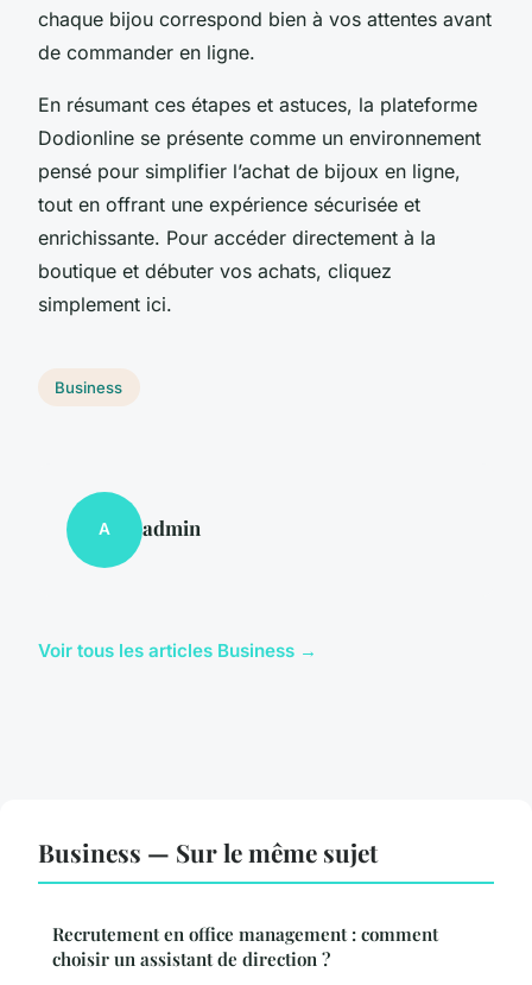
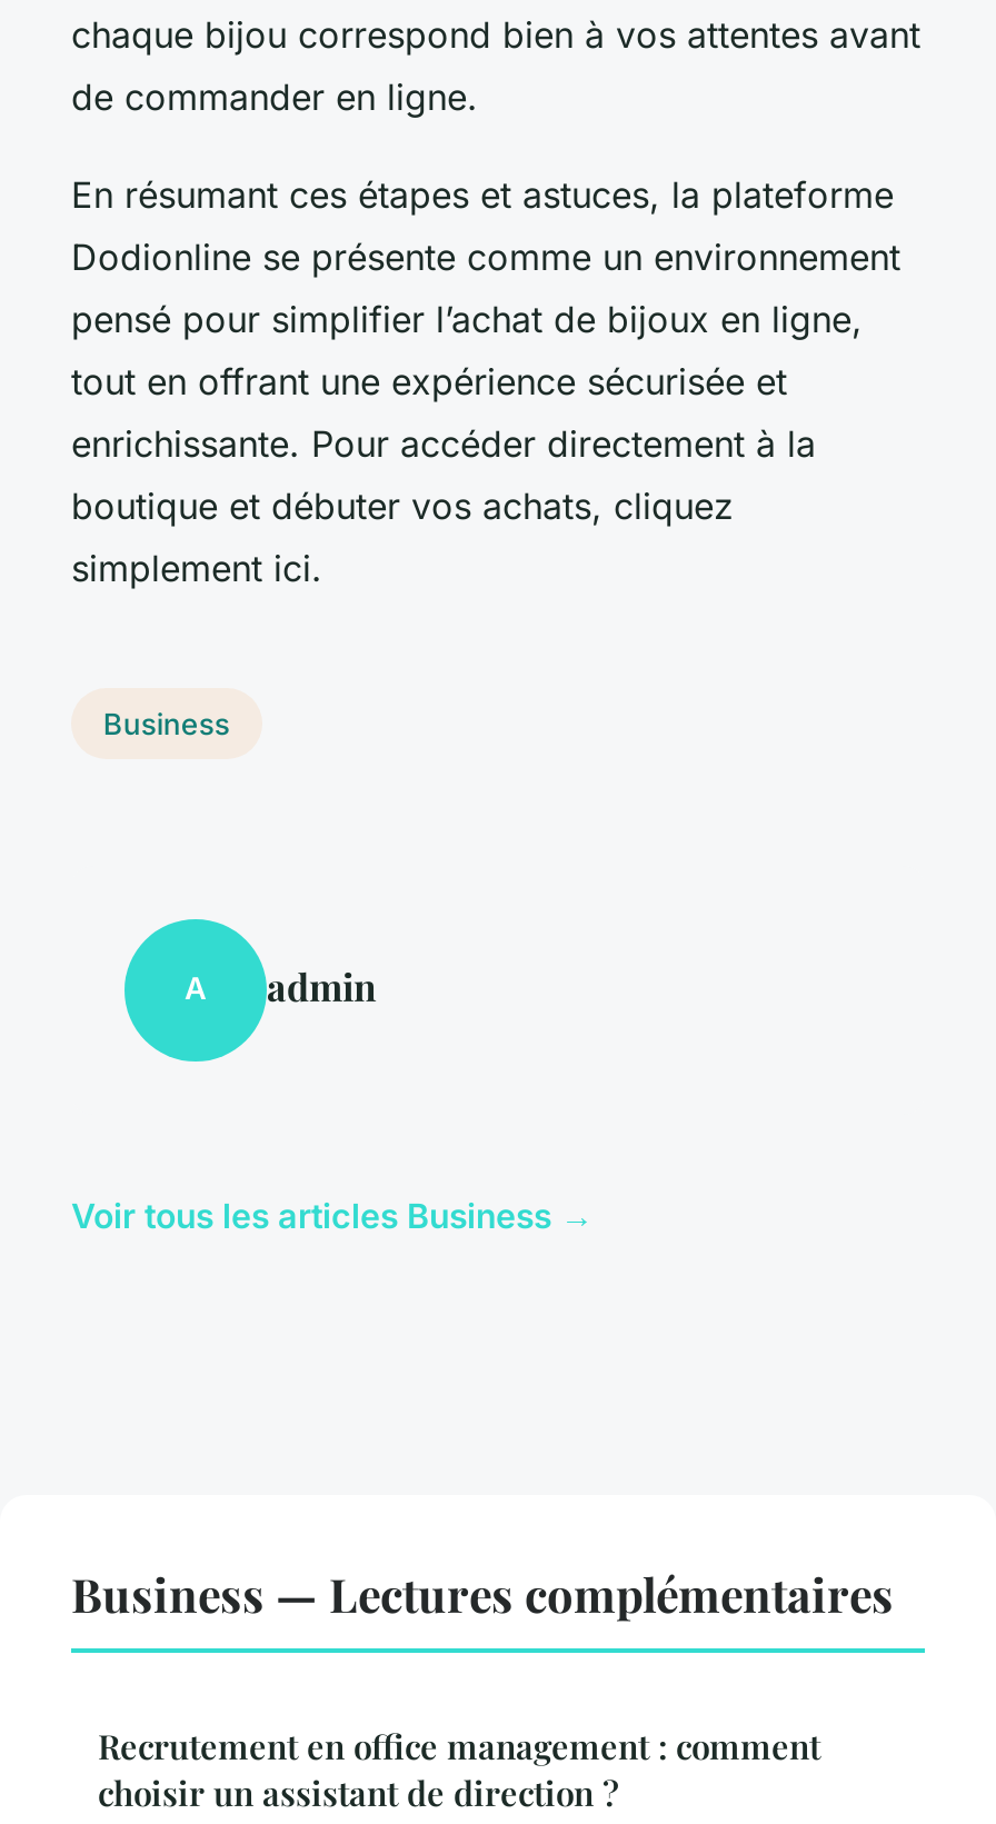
[38,835,378,868] Business — Sur le même sujet -> [71,1561,894,1623] Business — Lectures complémentaires

